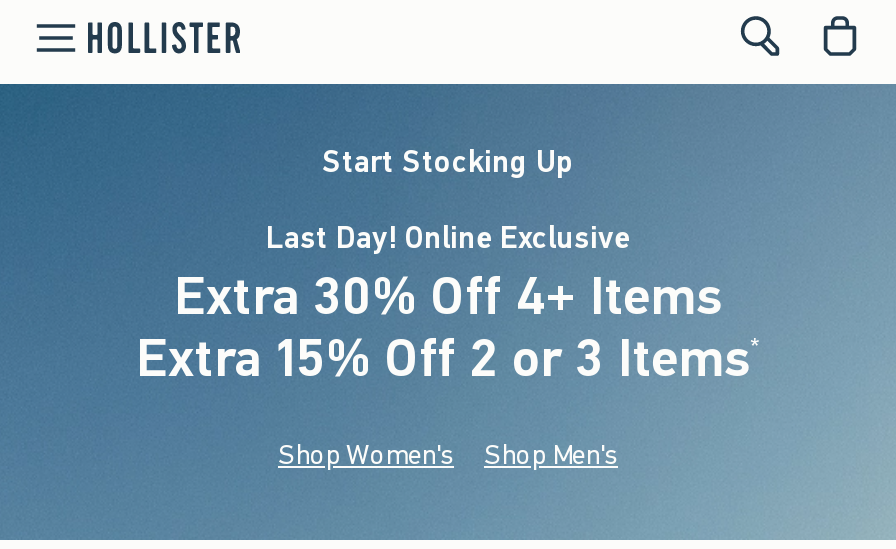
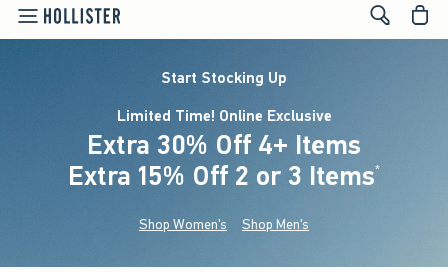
[266,218,630,258] Last Day! Online Exclusive -> [116,106,331,126] Limited Time! Online Exclusive

